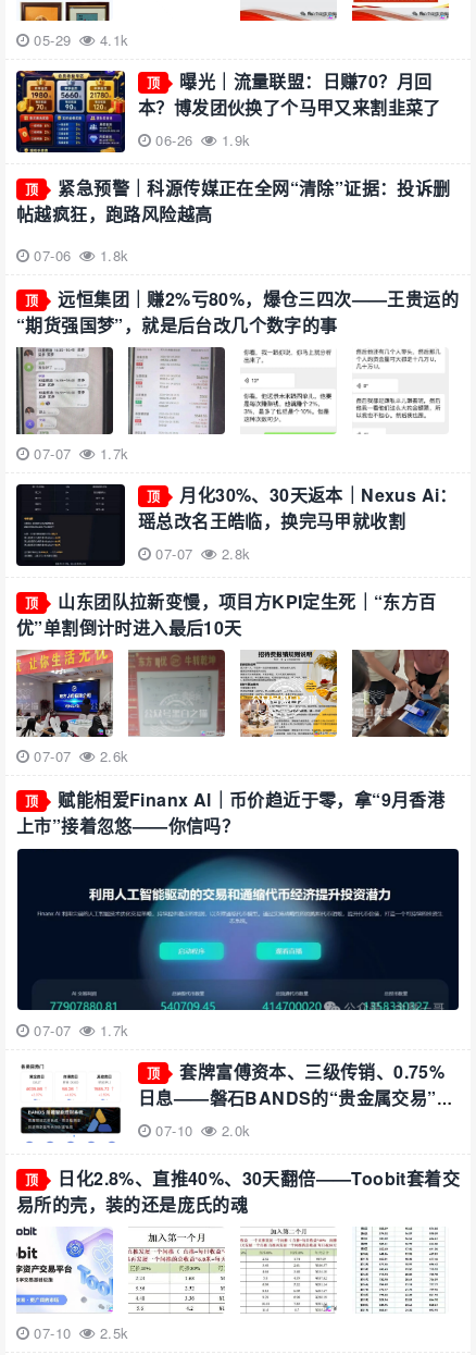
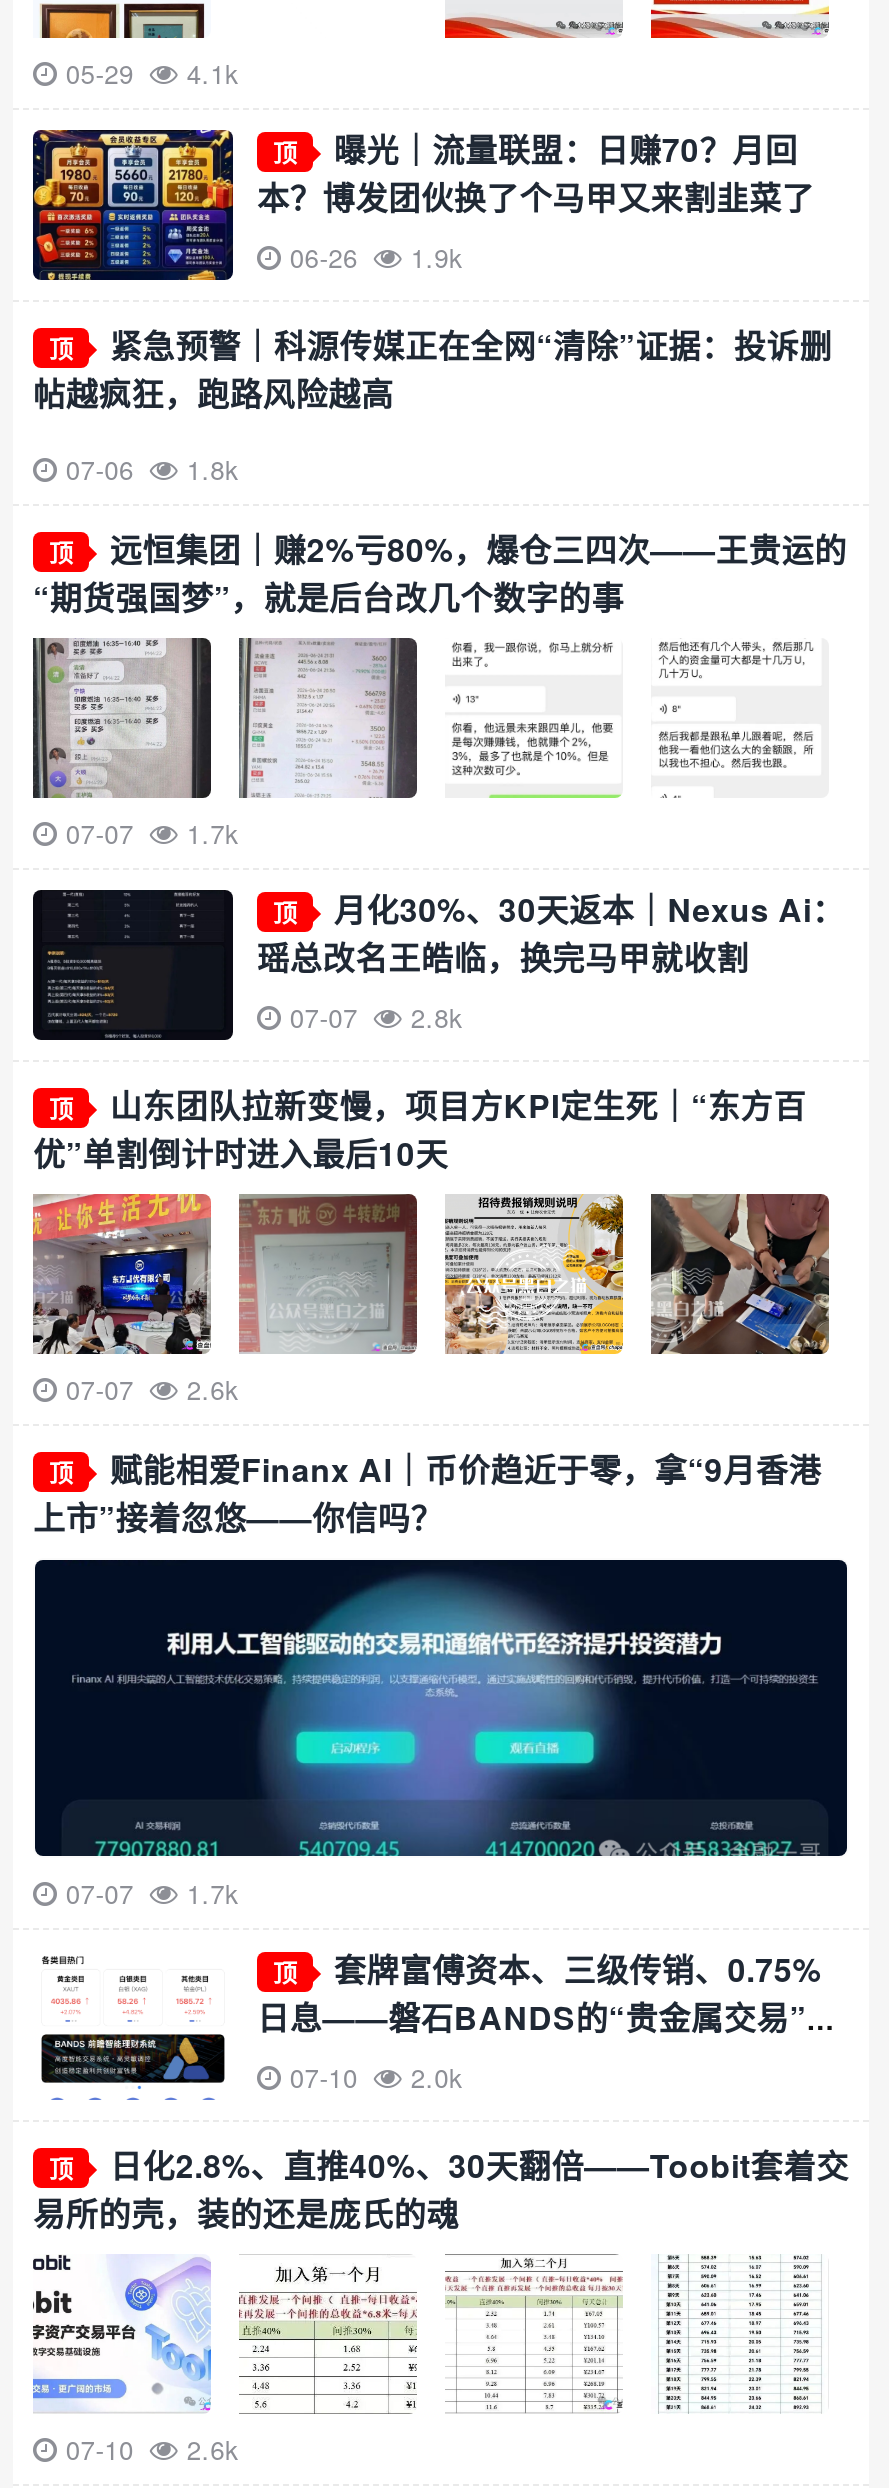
[34,1322,129,1343] 07-10 2.5k -> [66,2430,240,2468] 07-10 2.6k

